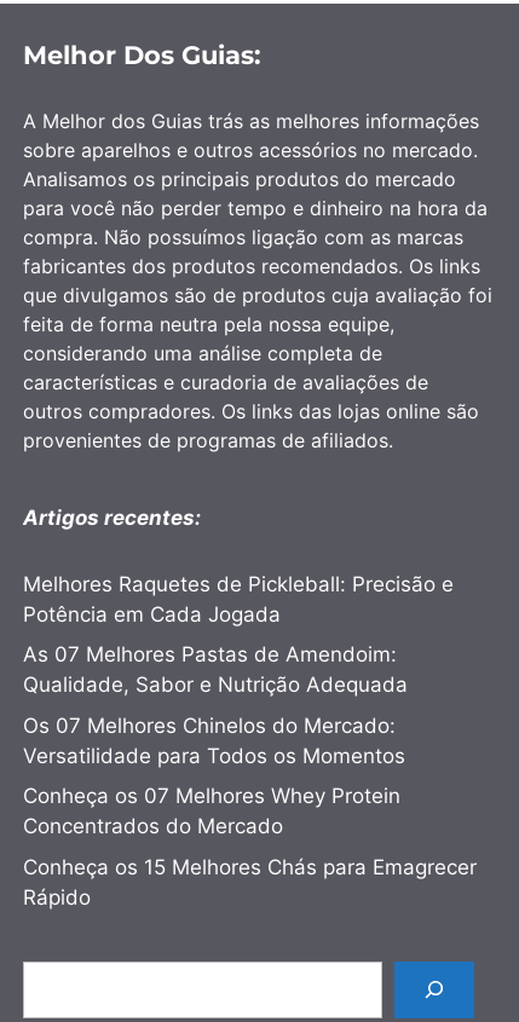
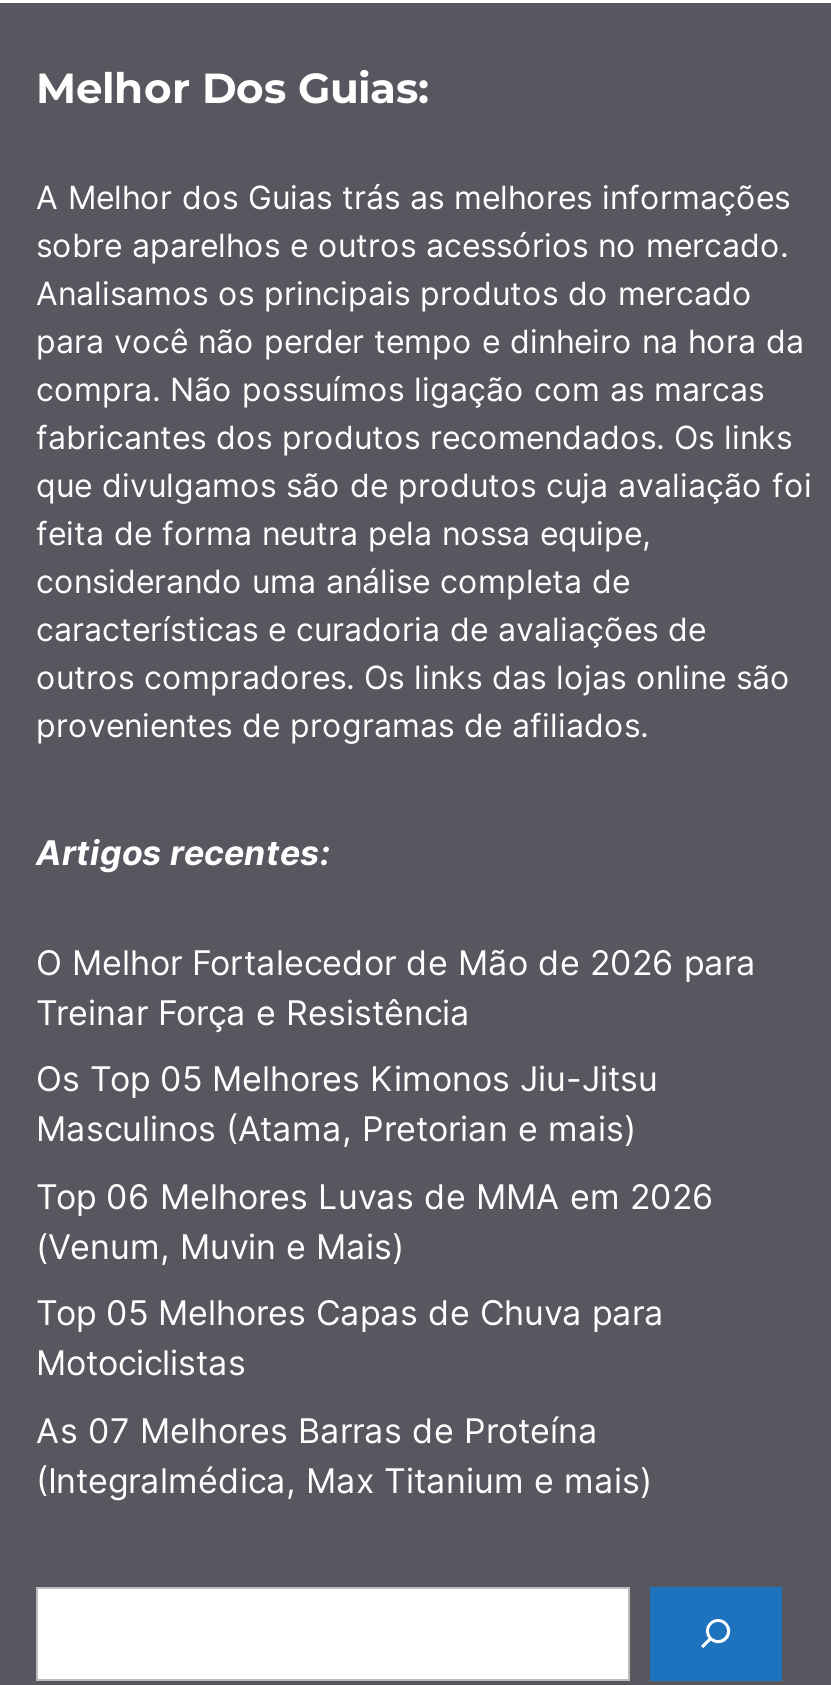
[23,572,454,626] Melhores Raquetes de Pickleball: Precisão e | Potência em Cada Jogada -> [36,942,756,1032] O Melhor Fortalecedor de Mão de 2026 para | Treinar Força e Resistência
[23,642,408,697] As 07 Melhores Pastas de Amendoim: | Qualidade, Sabor e Nutrição Adequada -> [36,1059,658,1149] Os Top 05 Melhores Kimonos Jiu-Jitsu | Masculinos (Atama, Pretorian e mais)
[23,713,405,768] Os 07 Melhores Chinelos do Mercado: | Versatilidade para Todos os Momentos -> [36,1176,714,1266] Top 06 Melhores Luvas de MMA em 2026 | (Venum, Muvin e Mais)
[23,784,400,838] Conheça os 07 Melhores Whey Protein | Concentrados do Mercado -> [36,1293,664,1383] Top 05 Melhores Capas de Chuva para | Motociclistas
[23,855,477,909] Conheça os 15 Melhores Chás para Emagrecer | Rápido -> [36,1410,652,1500] As 07 Melhores Barras de Proteína | (Integralmédica, Max Titanium e mais)

